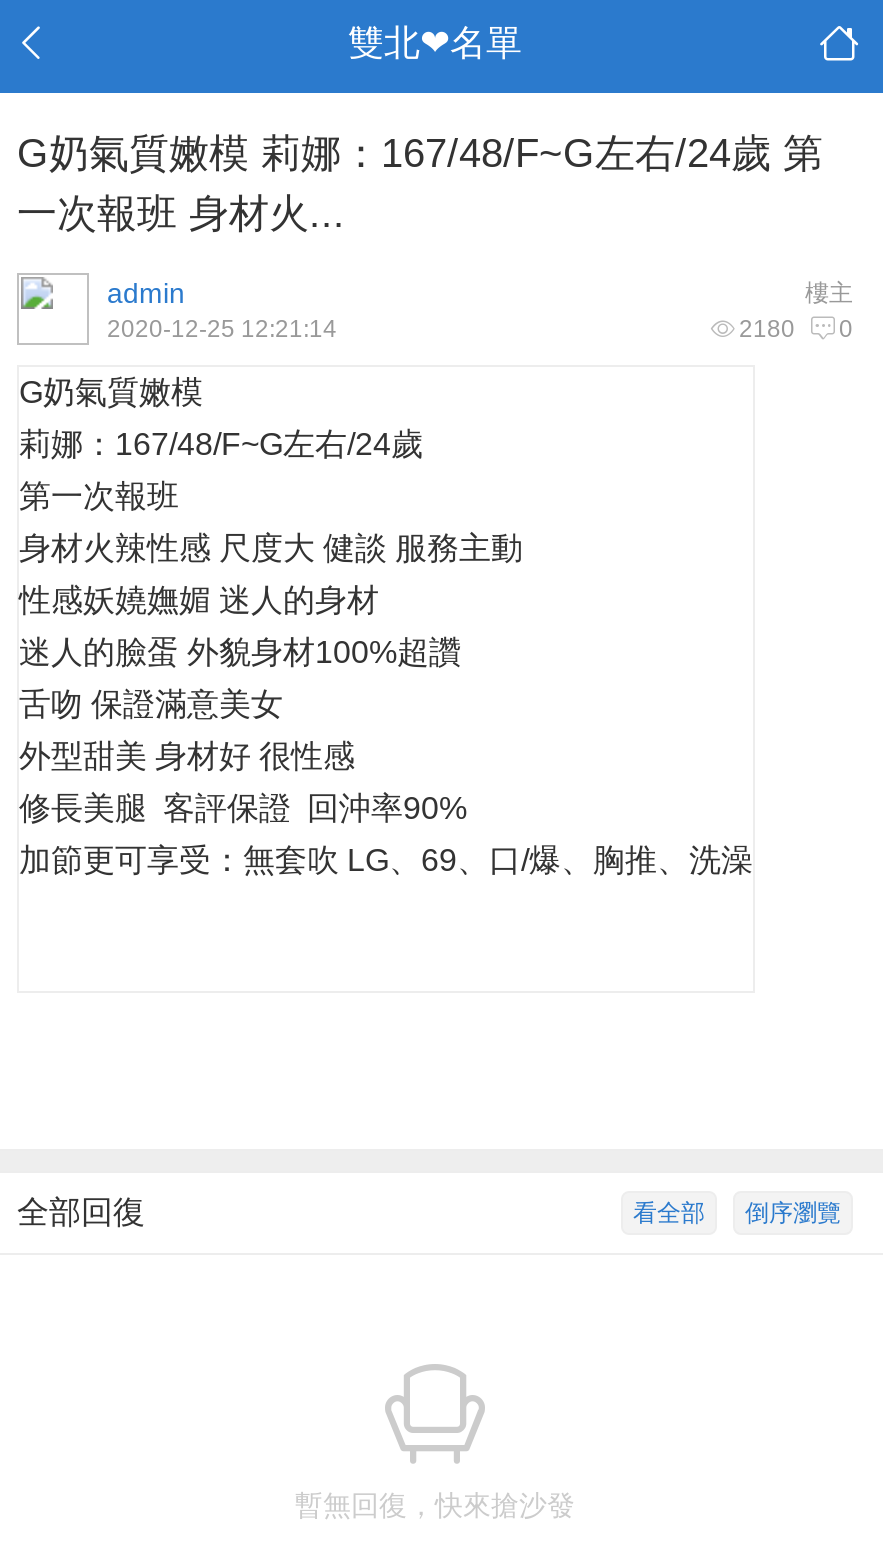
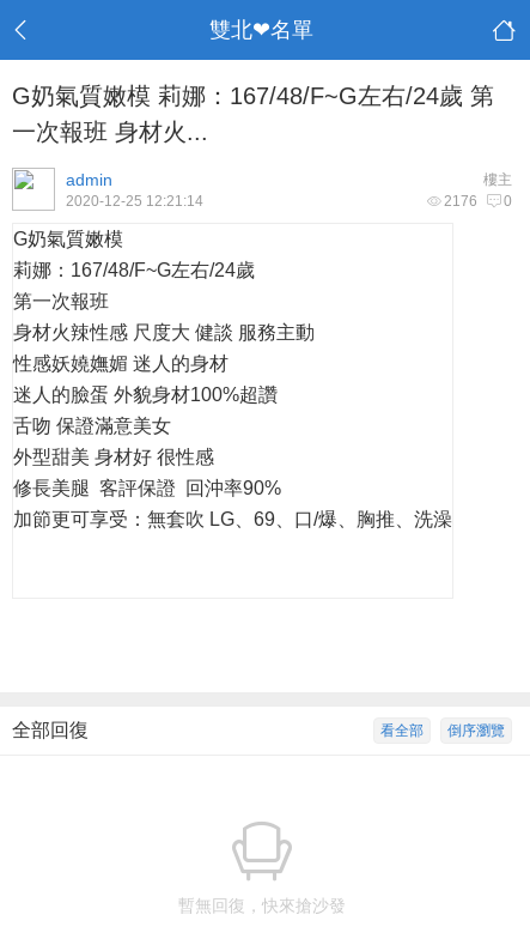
[739,315,853,343] 2180 0 -> [444,193,512,210] 2176 0

